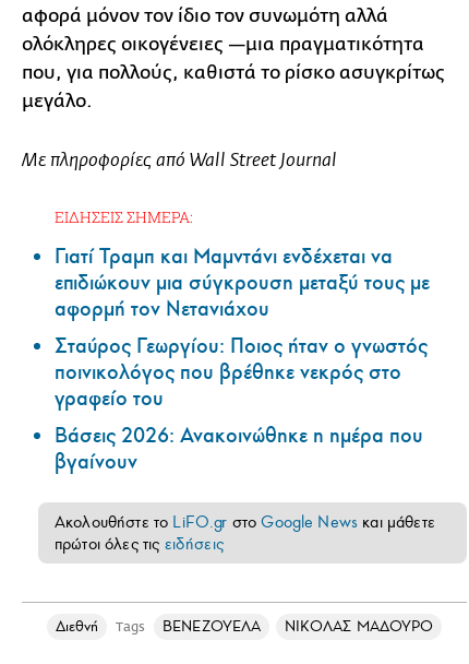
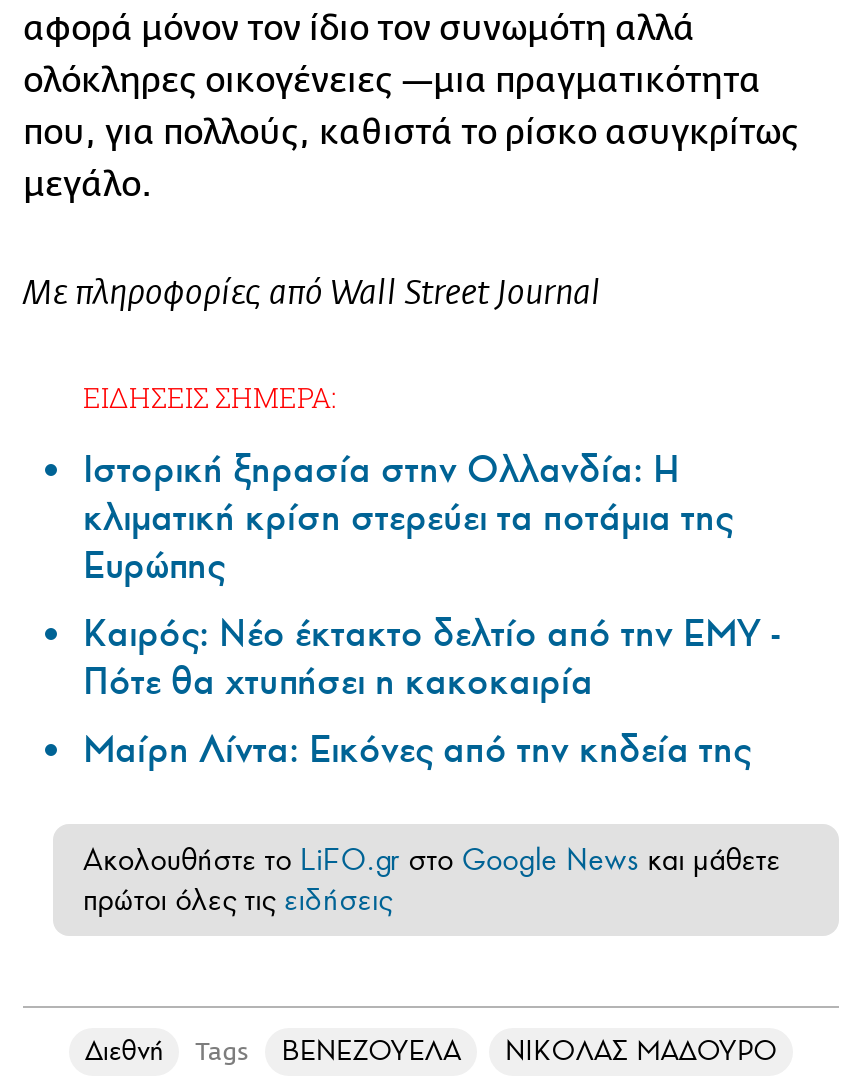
[55,243,430,475] Γιατί Τραμπ και Μαμντάνι ενδέχεται να | επιδιώκουν μια σύγκρουση μεταξύ τους με | αφορμή τον Νετανιάχου | Σταύρος Γεωργίου: Ποιος ήταν ο γνωστός | ποινικολόγος που βρέθηκε νεκρός στο | γραφείο του | Βάσεις 2026: Ανακοινώθηκε η ημέρα που | βγαίνουν -> [83,445,781,773] Ιστορική ξηρασία στην Ολλανδία: Η | κλιματική κρίση στερεύει τα ποτάμια της | Ευρώπης | Καιρός: Νέο έκτακτο δελτίο από την ΕΜΥ - | Πότε θα χτυπήσει η κακοκαιρία | Μαίρη Λίντα: Εικόνες από την κηδεία της

